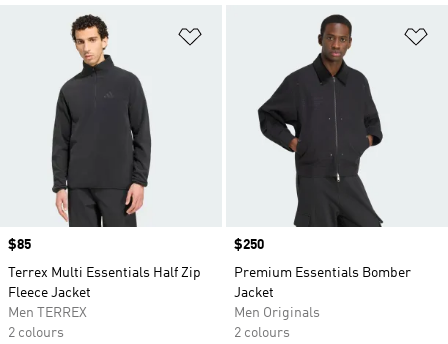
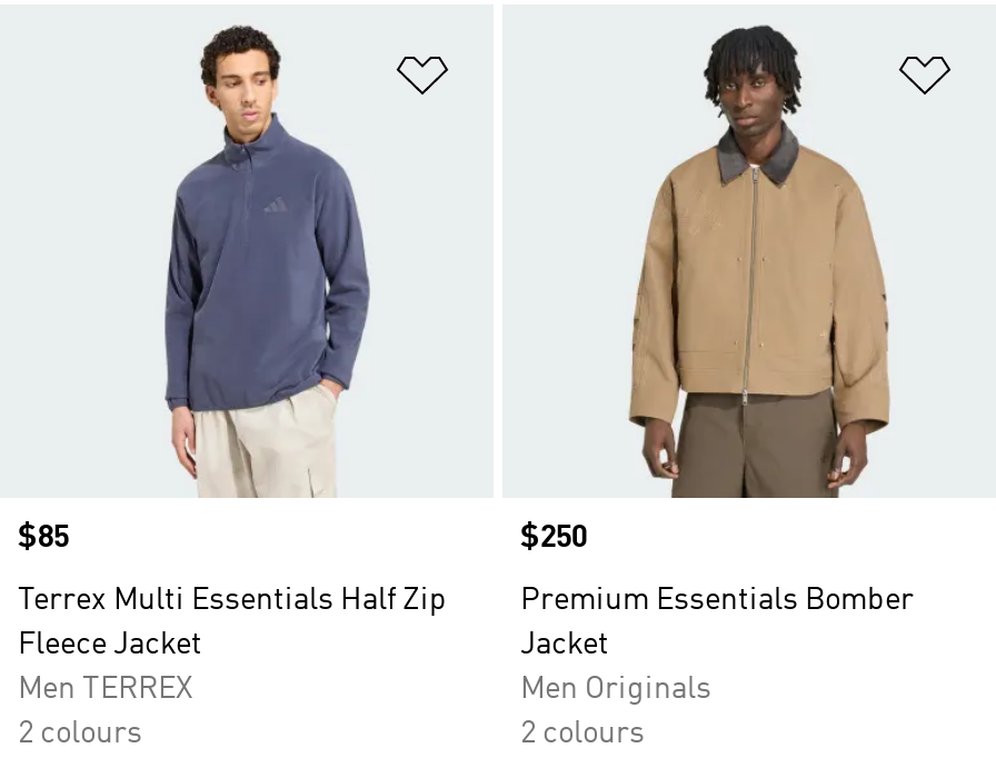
[51,13,166,228] [image] -> [116,24,371,498] [image]
[257,15,400,228] [image] -> [574,24,892,500] [image]

